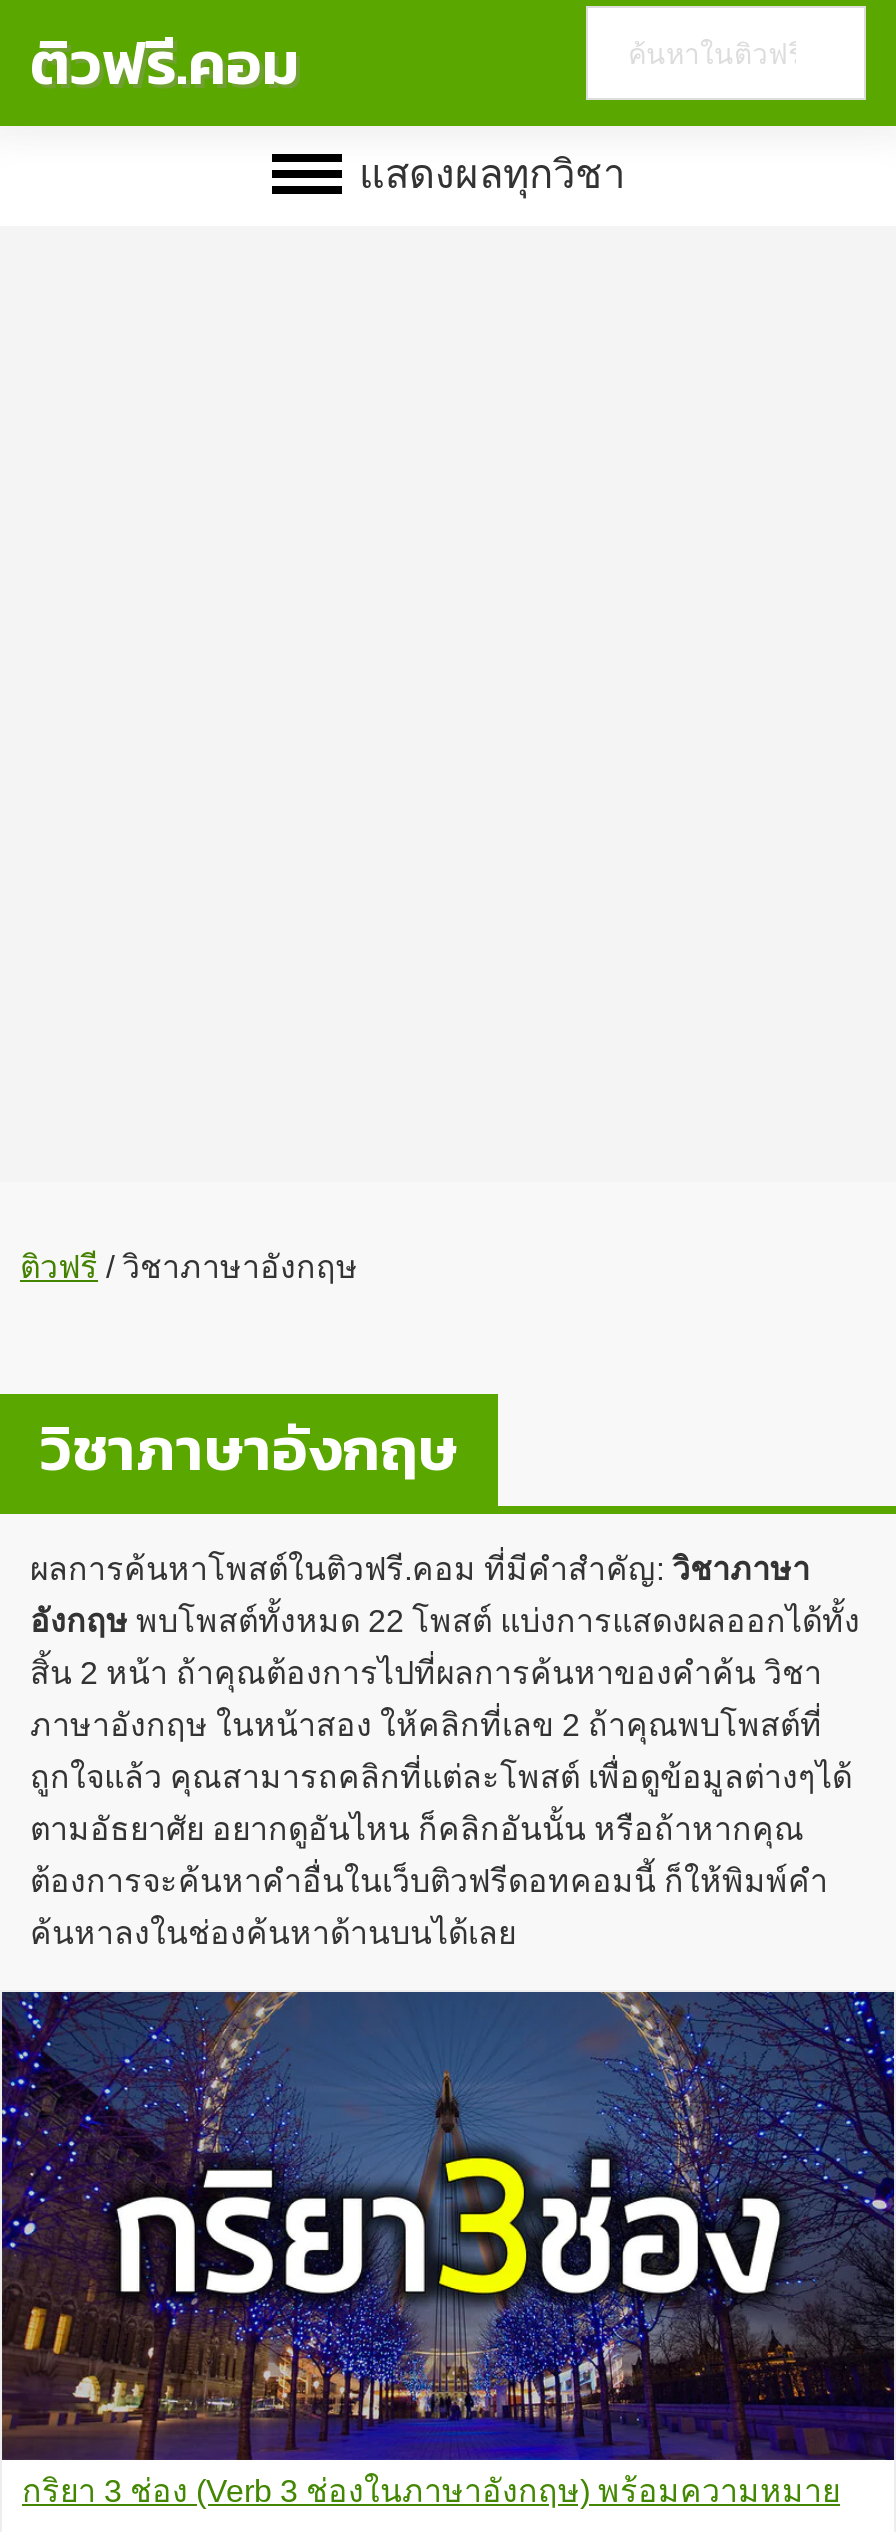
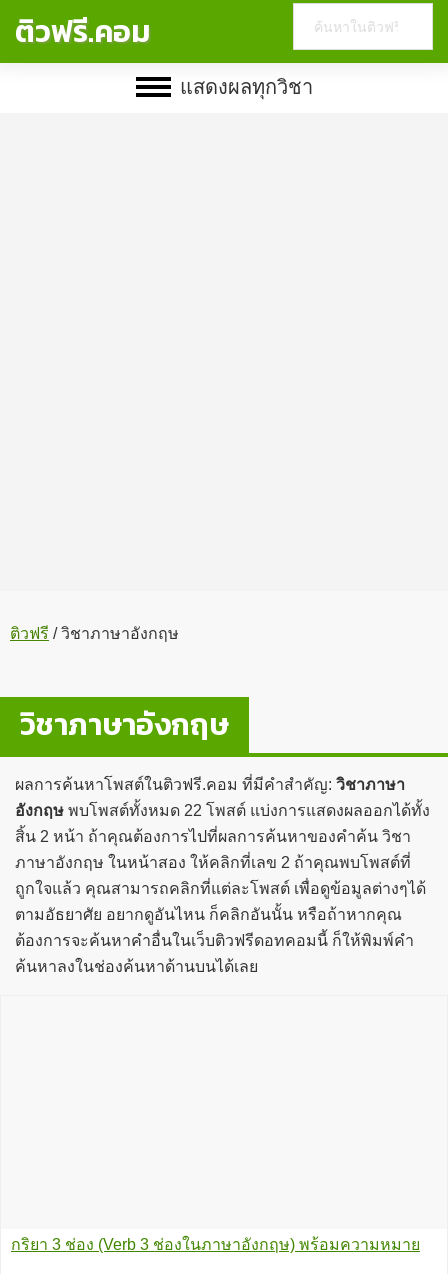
[6,1990,890,2464] [image] -> none

